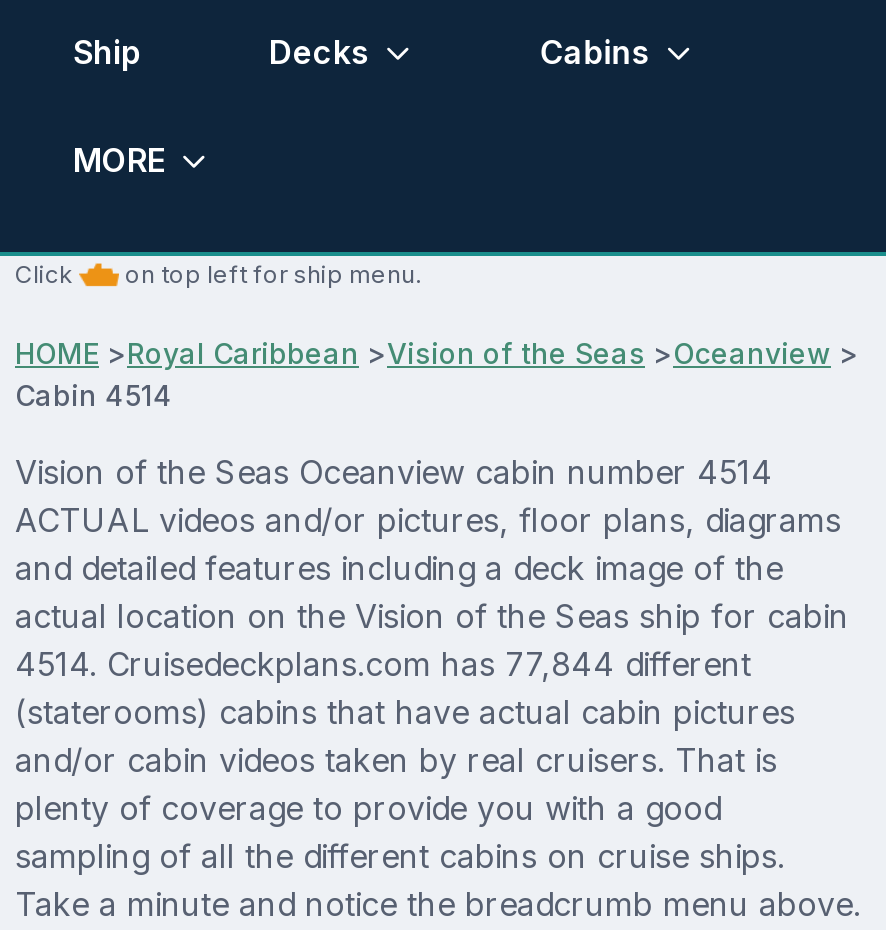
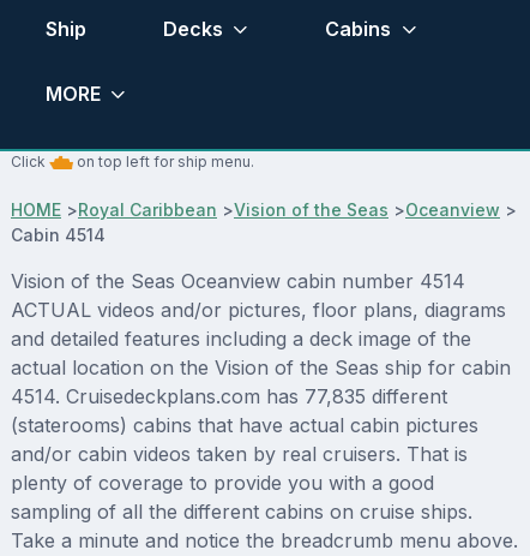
[15,645,751,685] 4514. Cruisedeckplans.com has 77,844 different -> [11,385,447,409] 4514. Cruisedeckplans.com has 77,835 different

